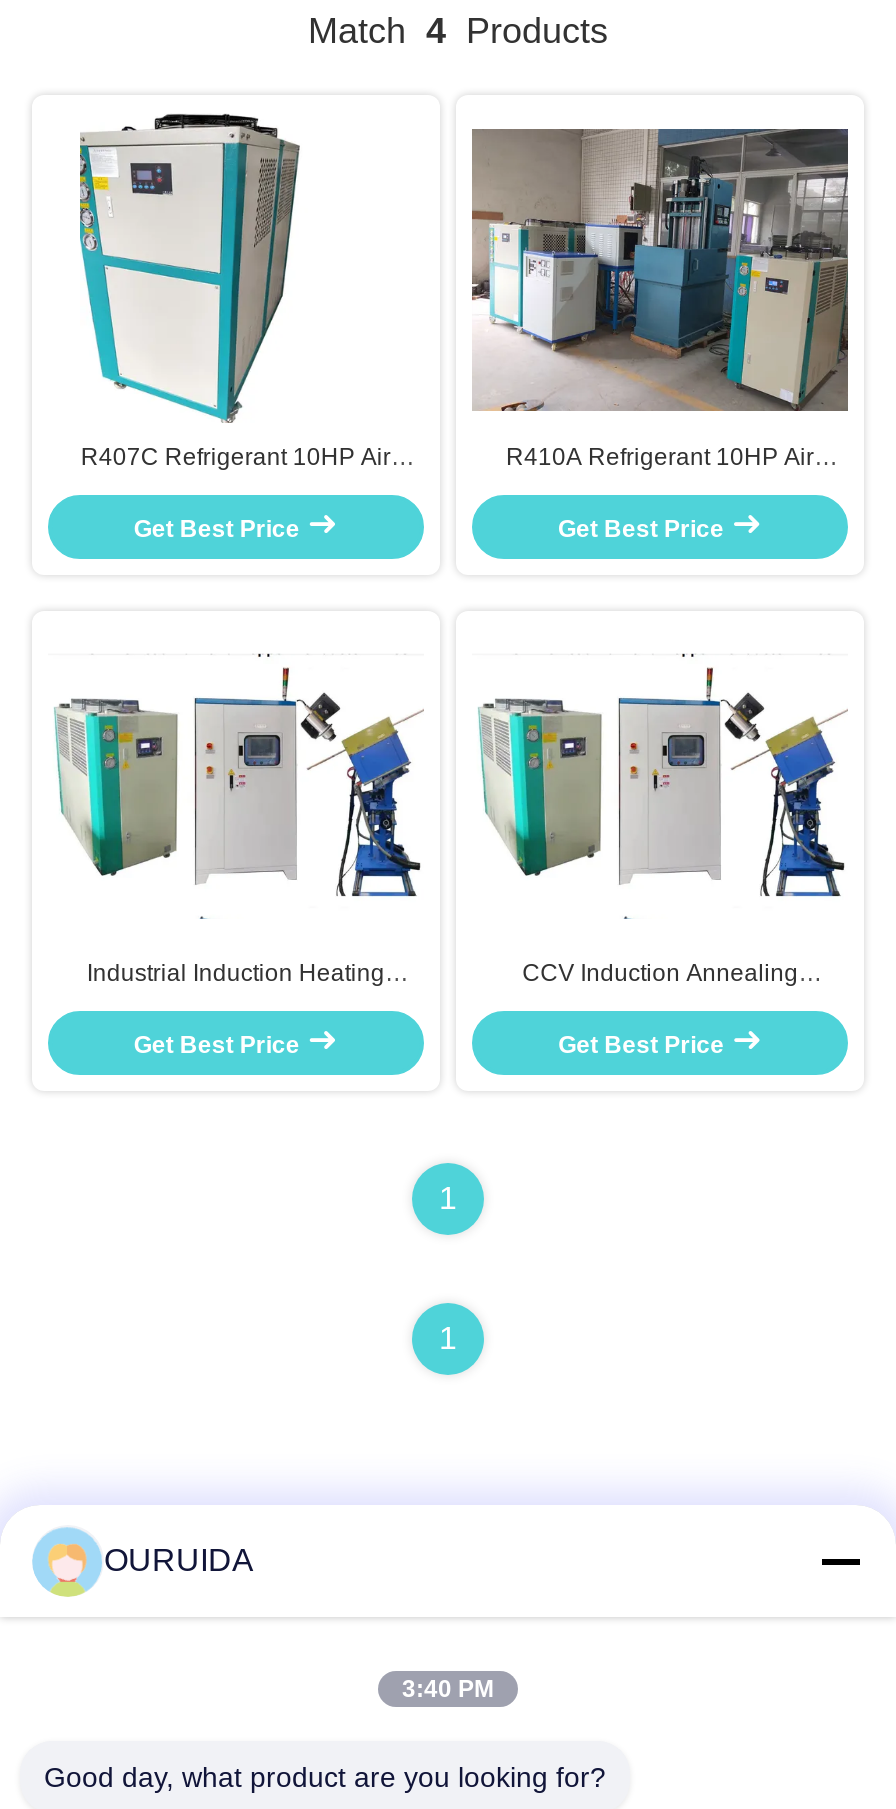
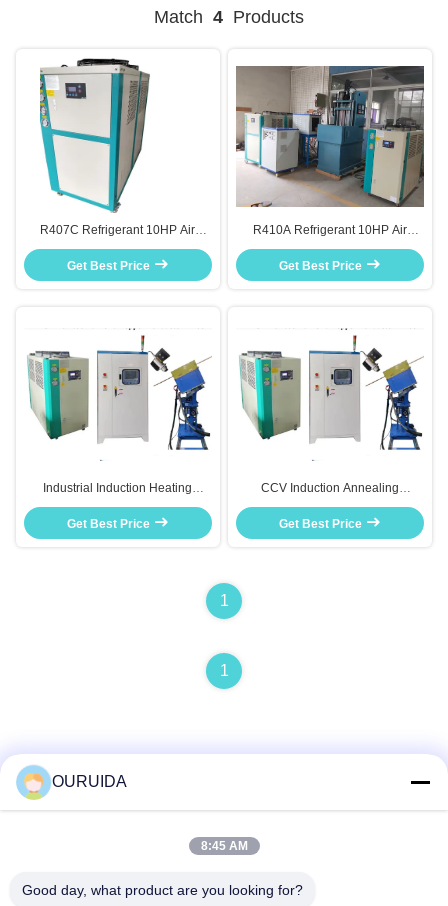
[402,1675,494,1703] 3:40 PM -> [200,839,247,853] 8:45 AM

